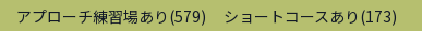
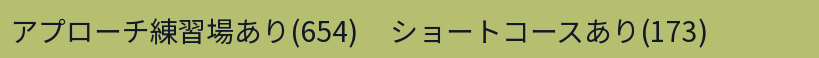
[16,5,206,27] アプローチ練習場あり(579) -> [10,10,358,50] アプローチ練習場あり(654)

